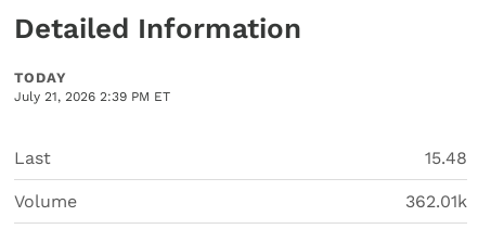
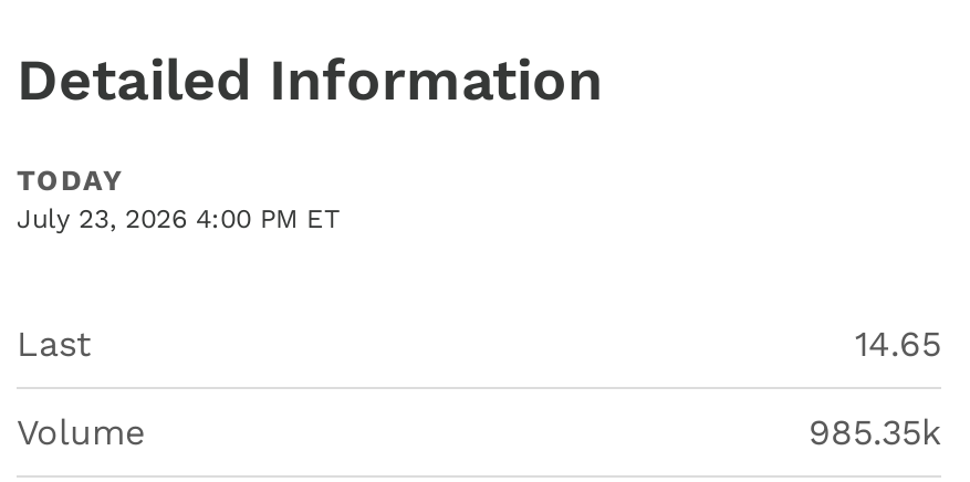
[14,89,170,104] July 21, 2026 2:39 PM ET -> [17,203,340,233] July 23, 2026 4:00 PM ET
[425,147,467,168] 15.48 -> [855,322,941,364] 14.65
[405,191,467,211] 362.01k -> [809,410,941,452] 985.35k

